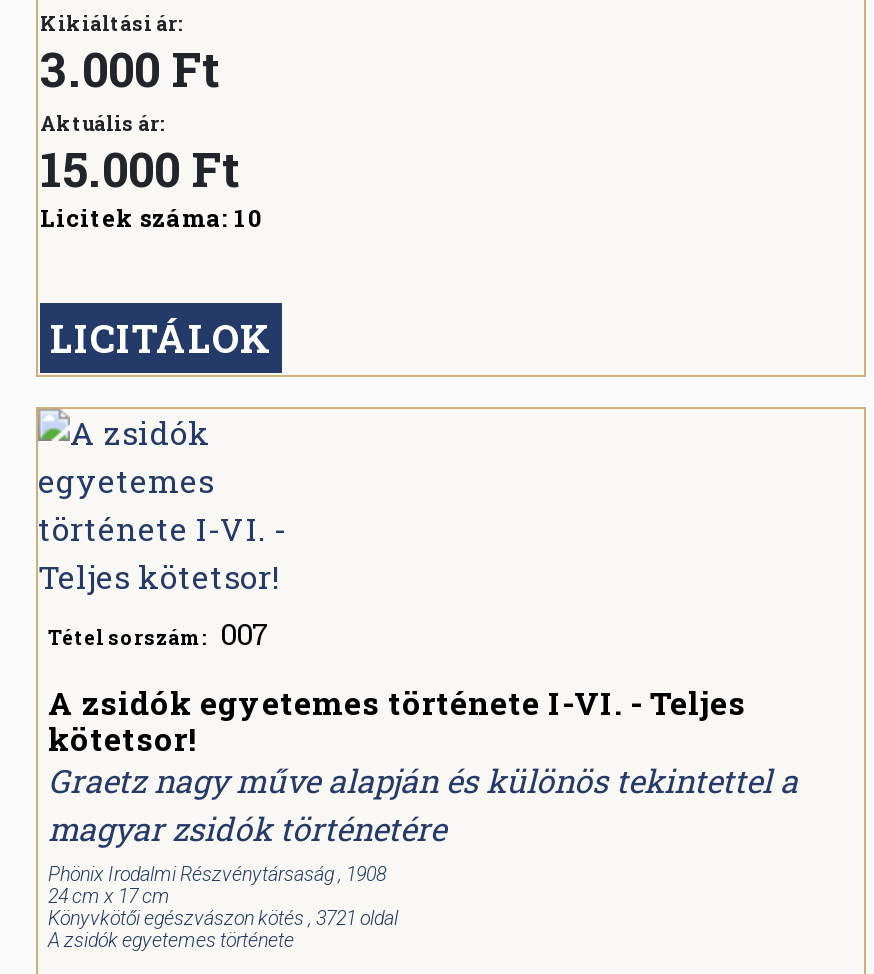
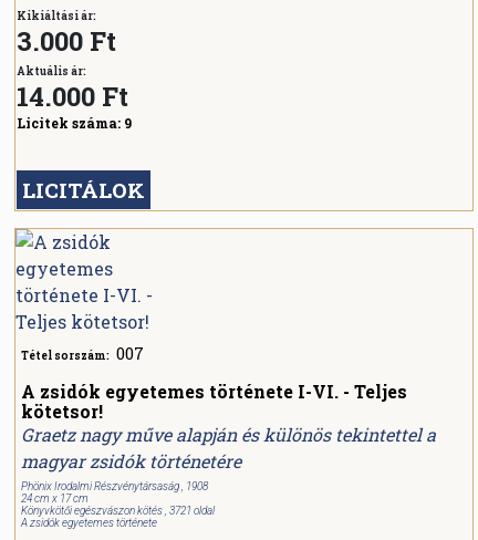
[40,137,240,201] 15.000 Ft -> [17,79,128,114] 14.000 Ft
[40,201,262,233] Licitek száma: 10 -> [17,114,132,132] Licitek száma: 9

